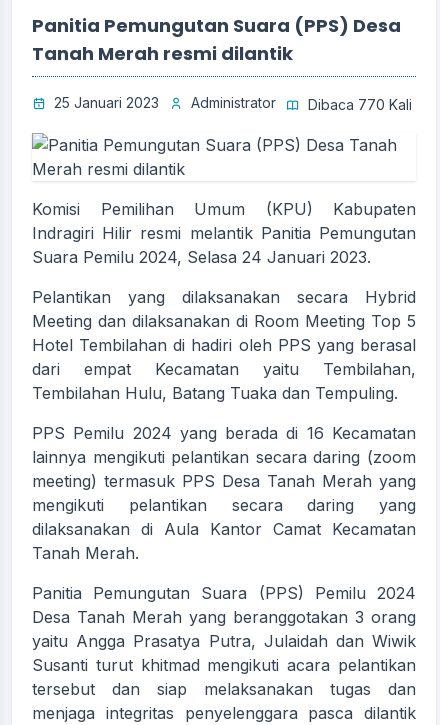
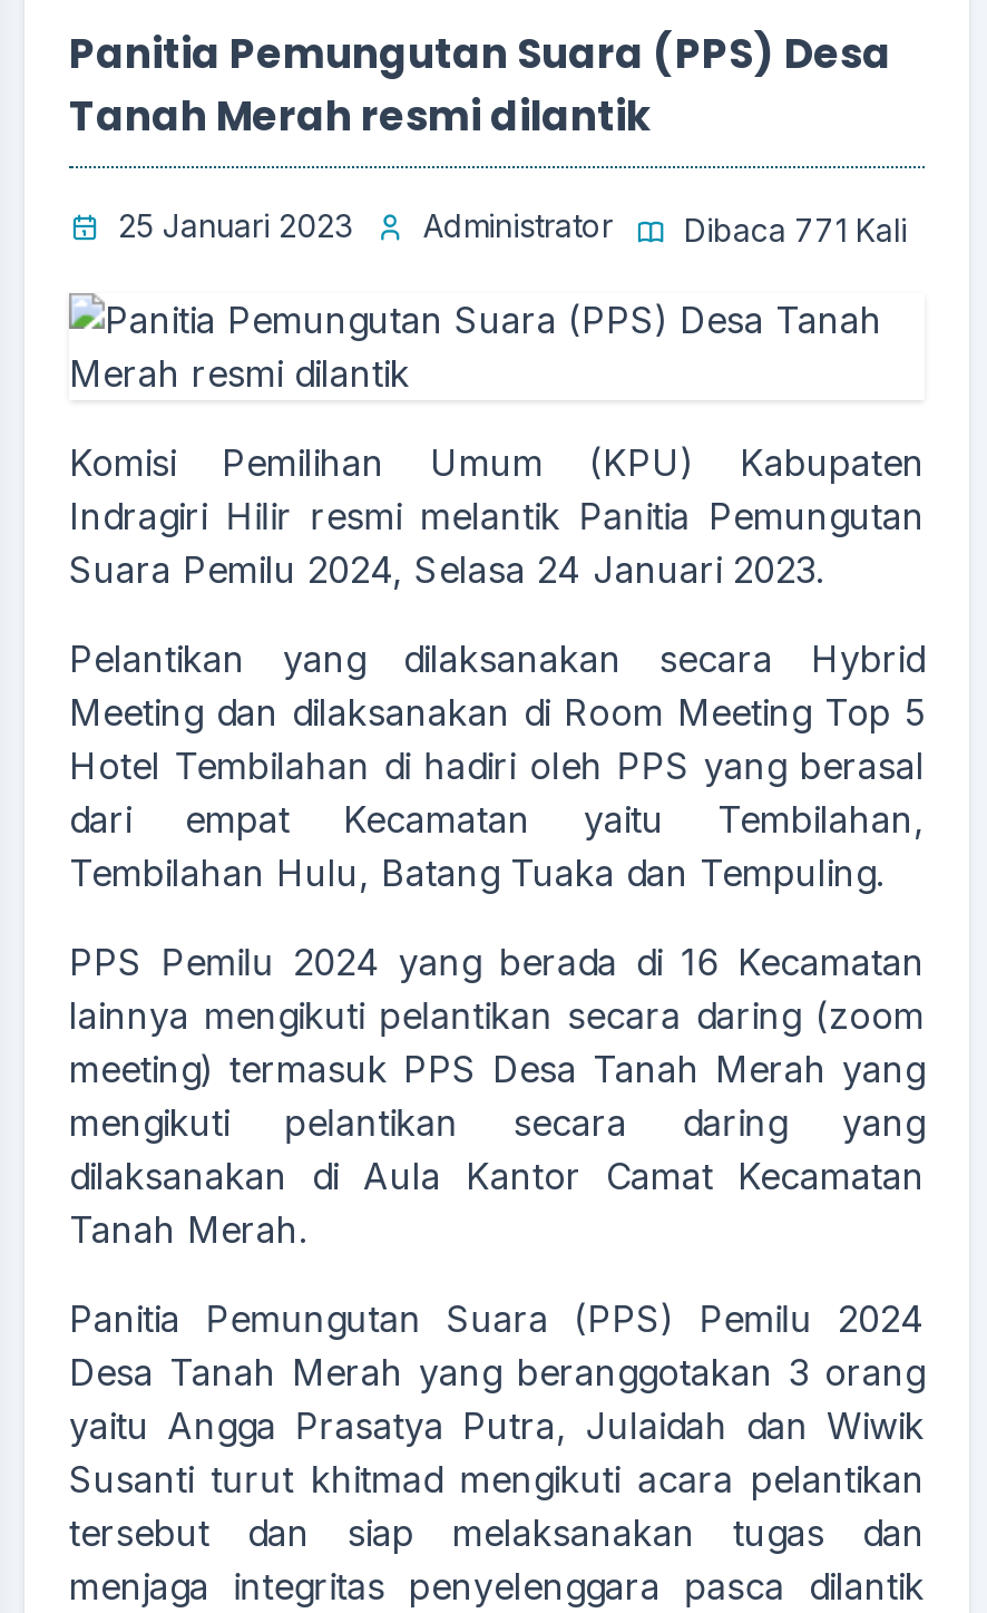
[54,94,412,113] 25 Januari 2023 Administrator Dibaca 770 Kali -> [118,206,907,249] 25 Januari 2023 Administrator Dibaca 771 Kali

